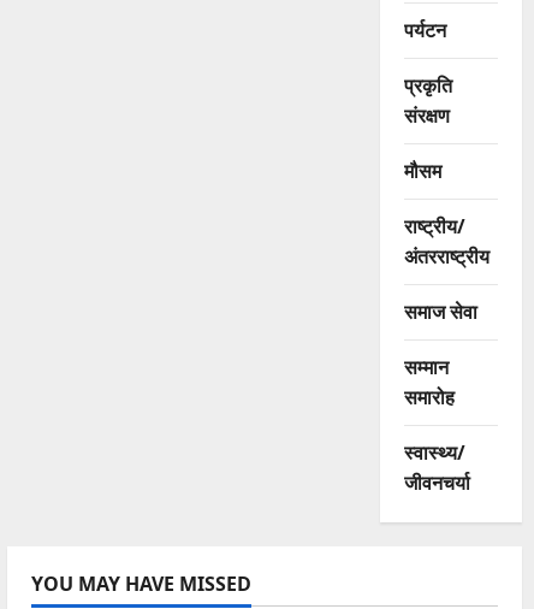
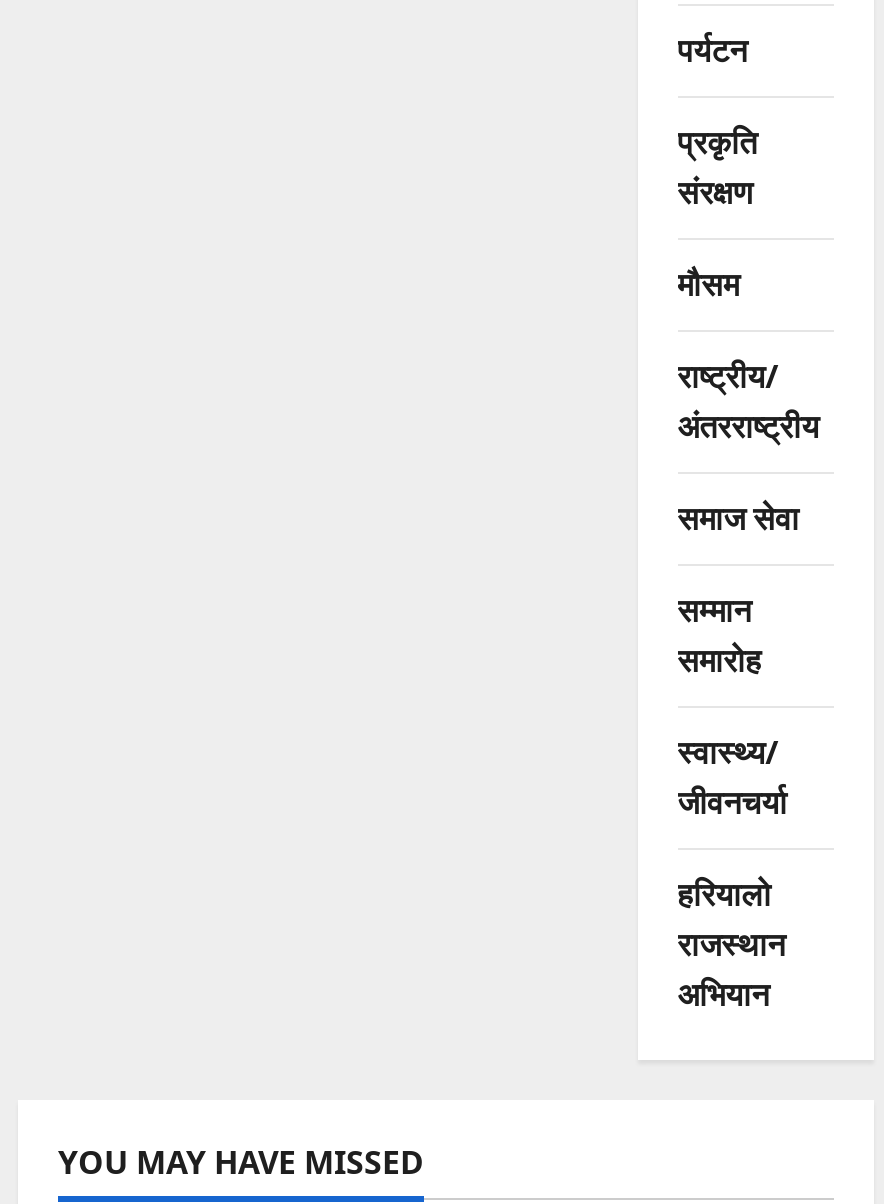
none -> [677,872,785,1016] हरियालो | राजस्थान | अभियान

